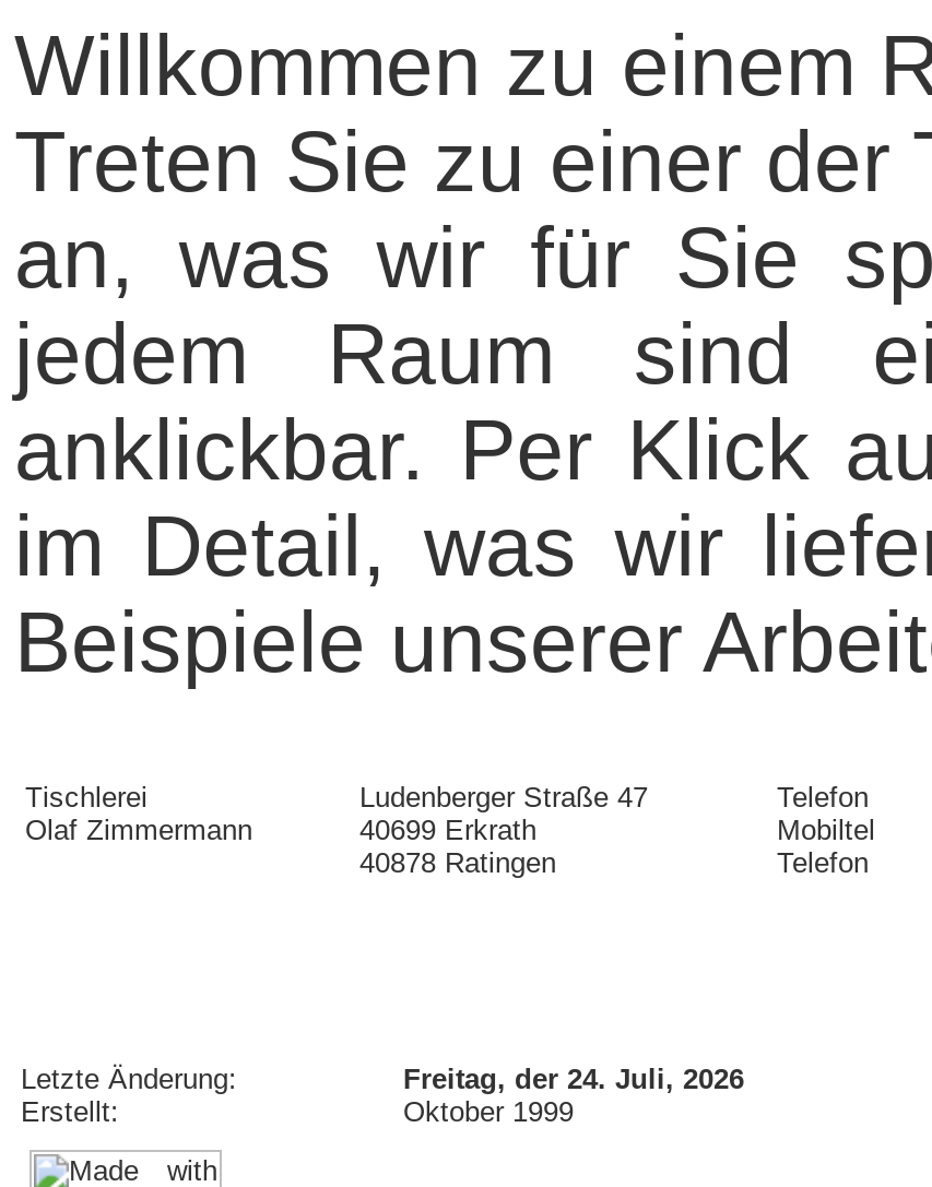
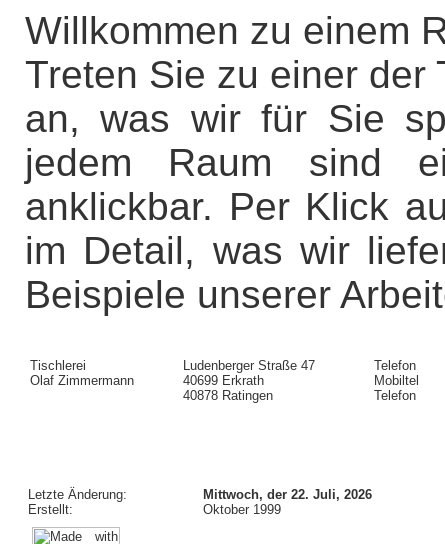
[403,1062,744,1094] Freitag, der 24. Juli, 2026 -> [203,487,372,502] Mittwoch, der 22. Juli, 2026

